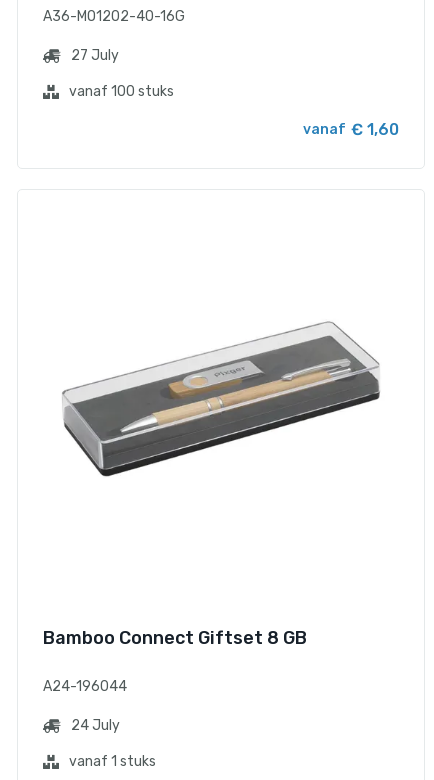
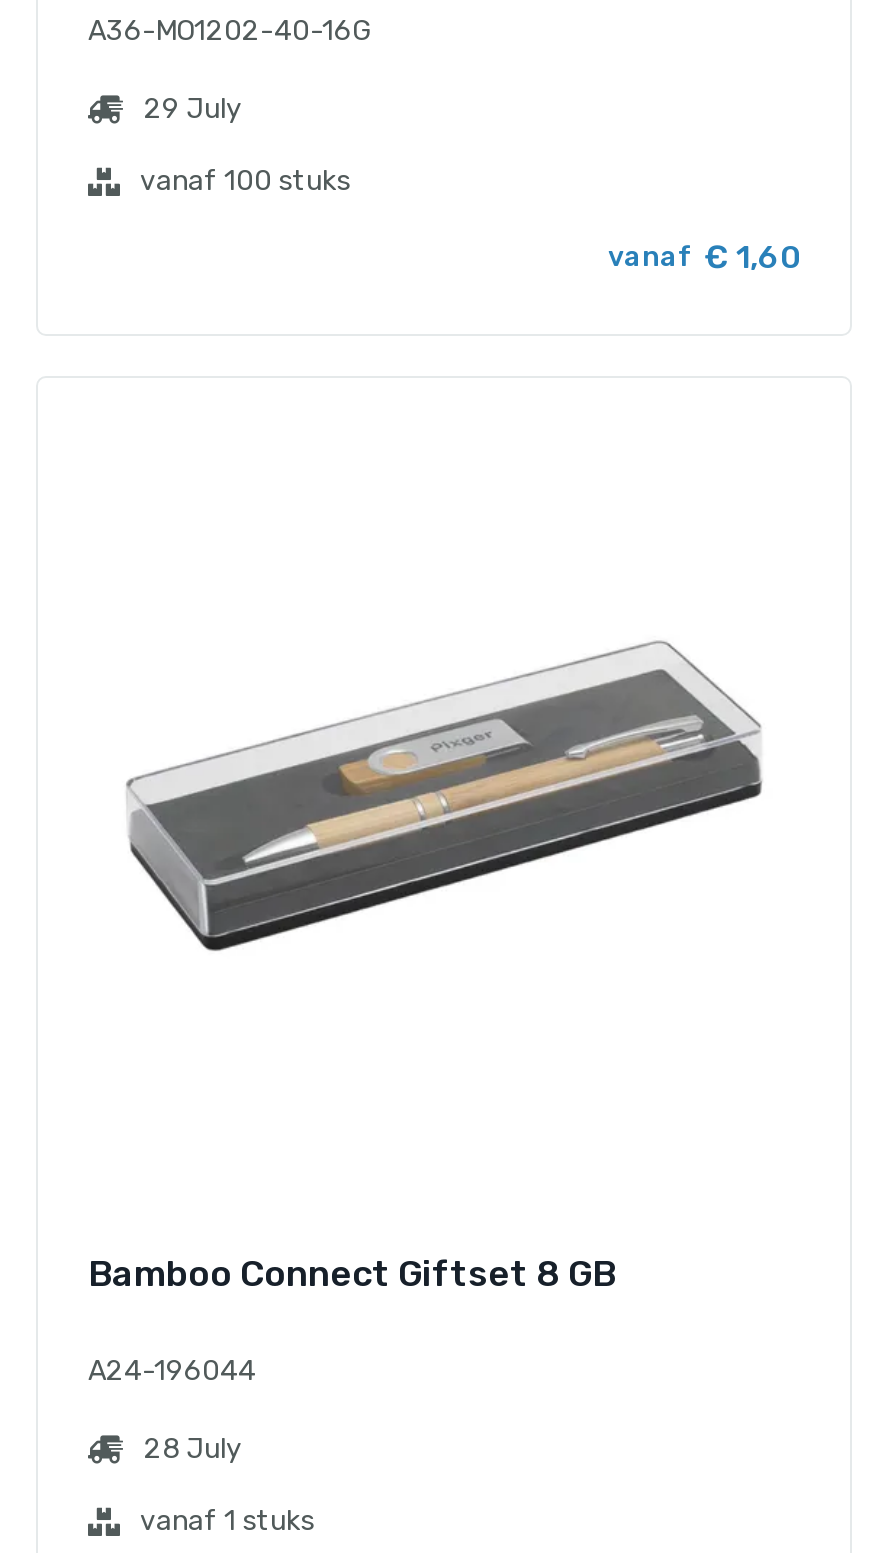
[71,47,119,64] 27 July -> [144,92,242,126] 29 July
[71,717,120,734] 24 July -> [144,1432,242,1466] 28 July

